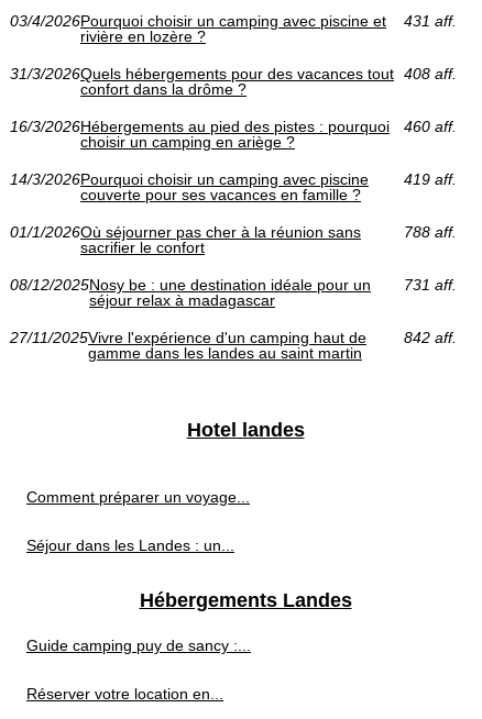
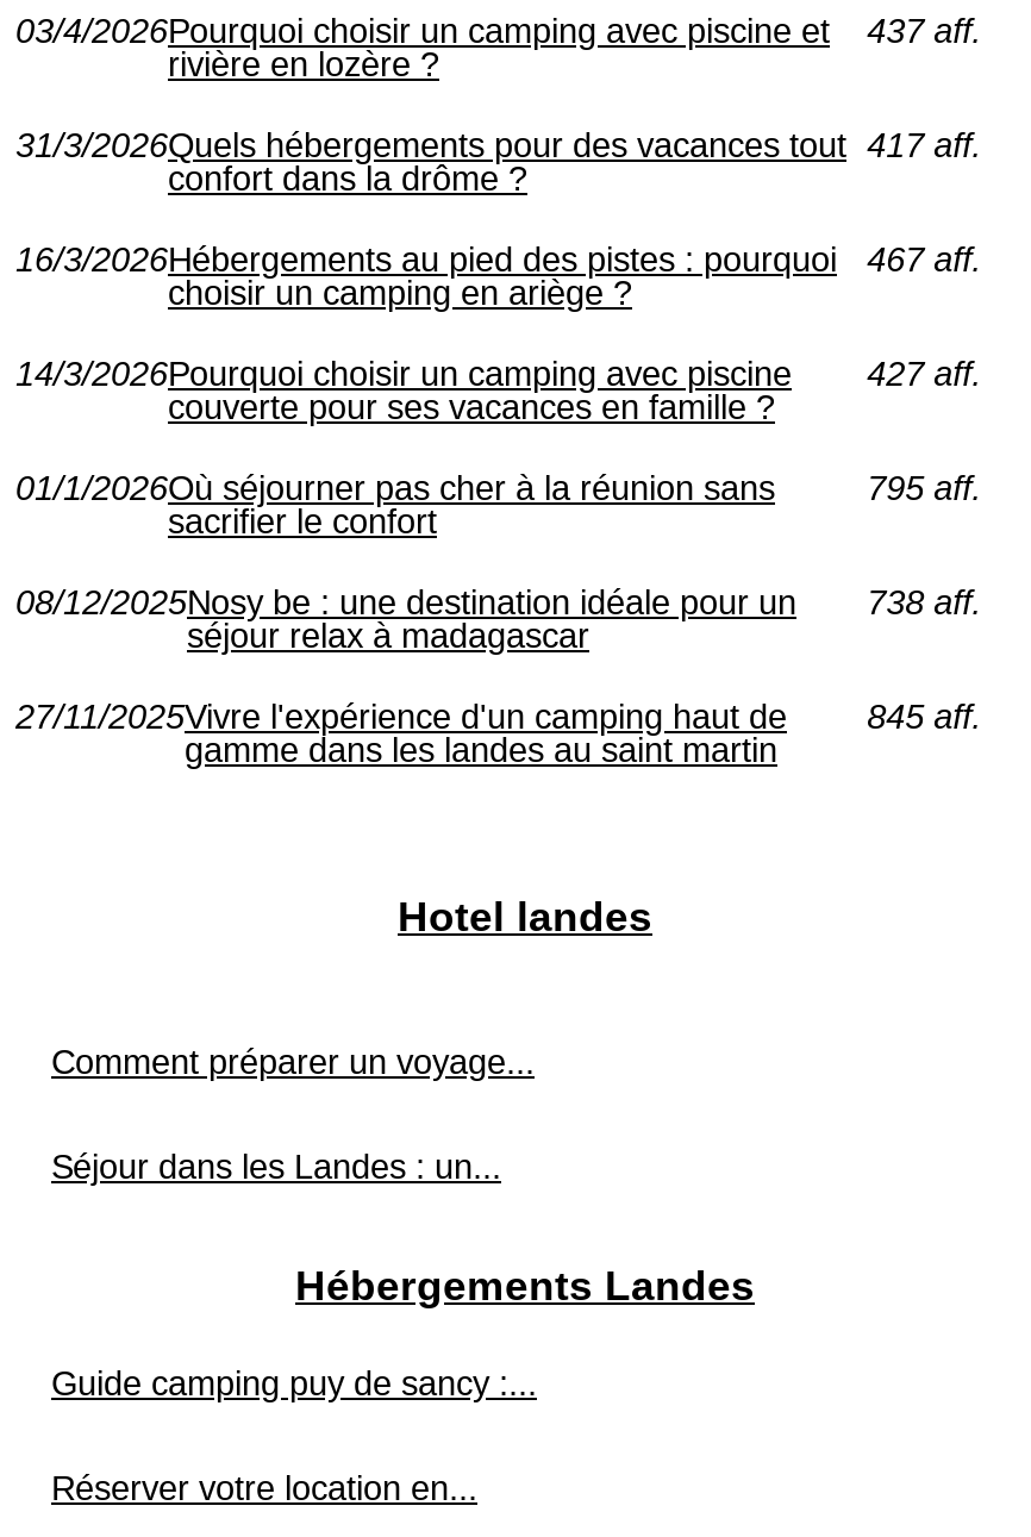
[10,12,456,29] 03/4/2026Pourquoi choisir un camping avec piscine et 431 aff. -> [15,11,981,50] 03/4/2026Pourquoi choisir un camping avec piscine et 437 aff.
[10,65,456,82] 31/3/2026Quels hébergements pour des vacances tout 408 aff. -> [15,126,981,164] 31/3/2026Quels hébergements pour des vacances tout 417 aff.
[10,117,456,135] 16/3/2026Hébergements au pied des pistes : pourquoi 460 aff. -> [15,240,981,278] 16/3/2026Hébergements au pied des pistes : pourquoi 467 aff.
[10,170,456,188] 14/3/2026Pourquoi choisir un camping avec piscine 419 aff. -> [15,354,981,392] 14/3/2026Pourquoi choisir un camping avec piscine 427 aff.
[403,223,456,241] 788 aff. -> [867,469,981,507] 795 aff.
[10,276,456,293] 08/12/2025Nosy be : une destination idéale pour un 731 aff. -> [15,583,981,621] 08/12/2025Nosy be : une destination idéale pour un 738 aff.
[403,328,456,346] 842 aff. -> [867,697,981,735] 845 aff.

